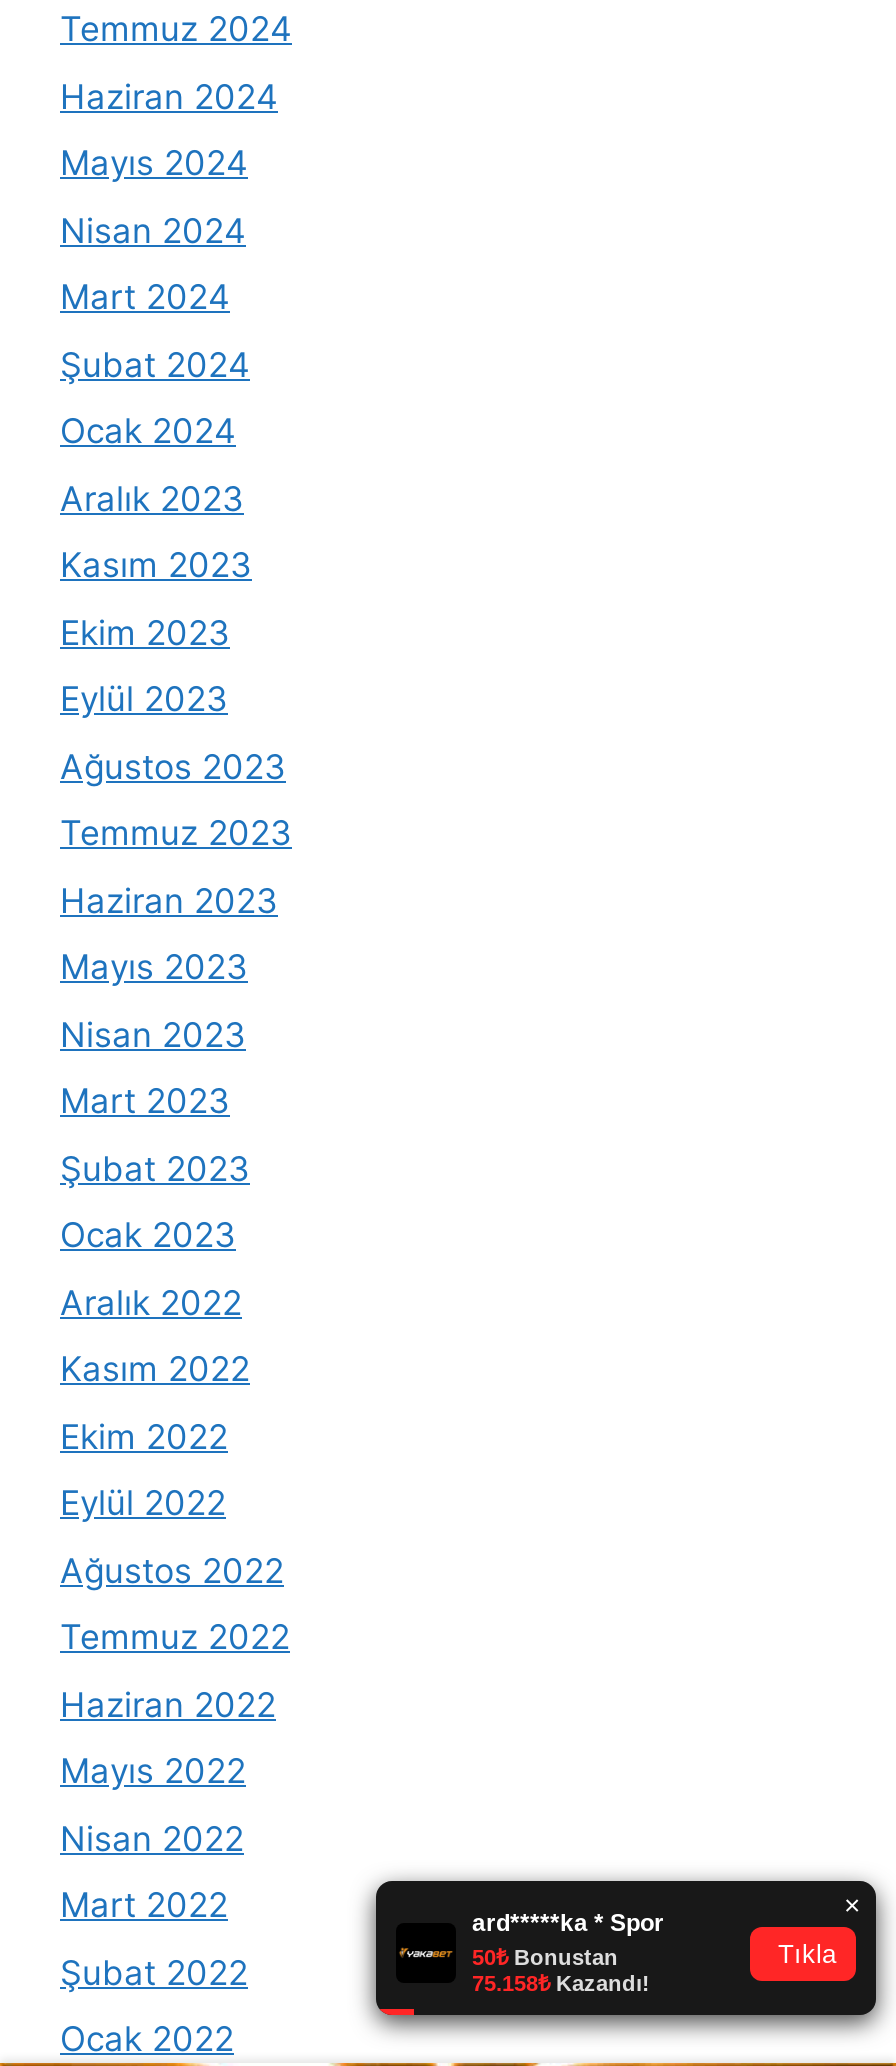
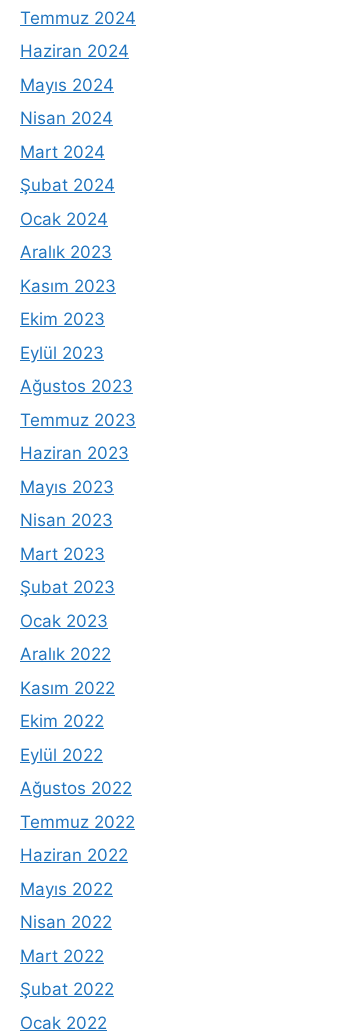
[364,1876,888,2036] [image] -> none

